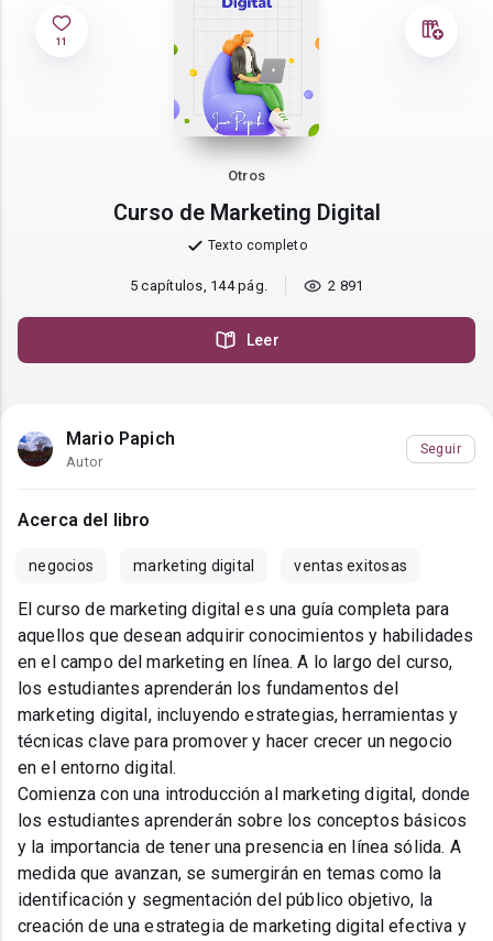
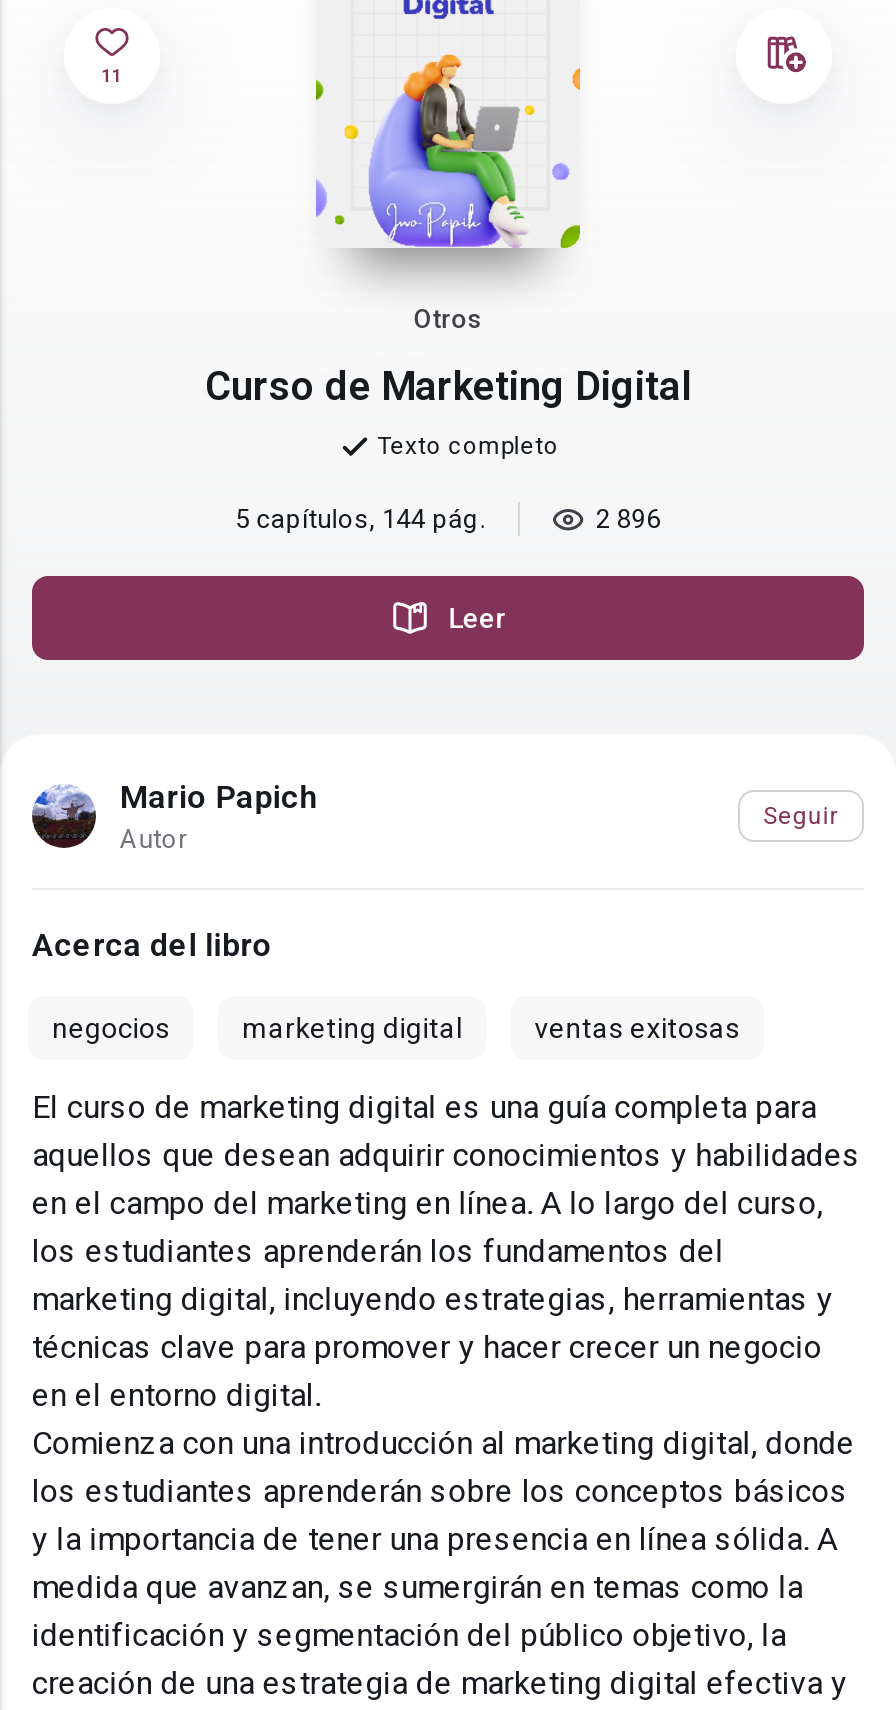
[328,277,363,294] 2 891 -> [596,504,660,534] 2 896

